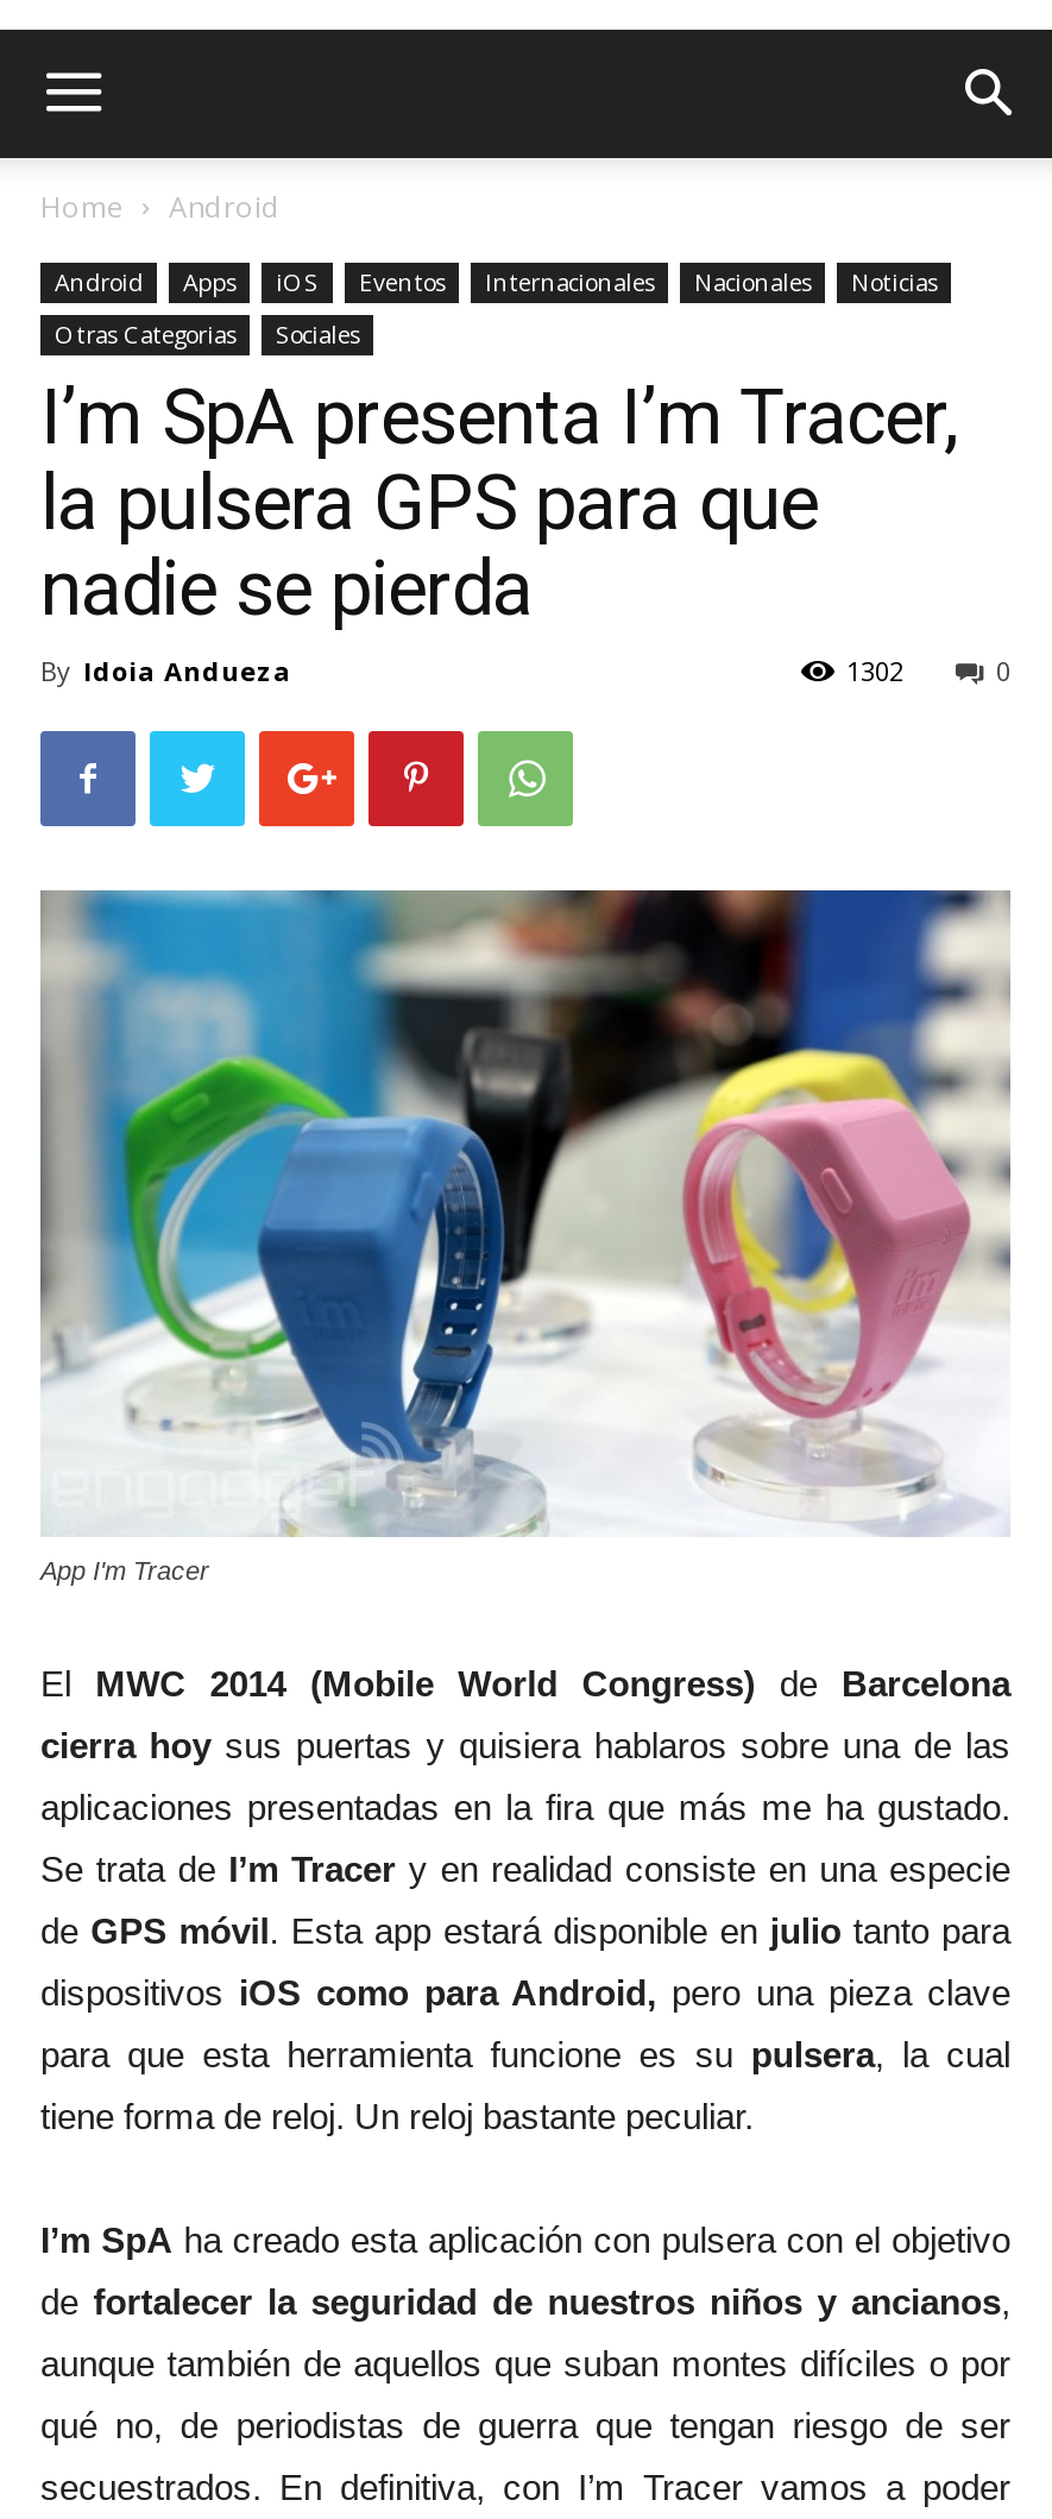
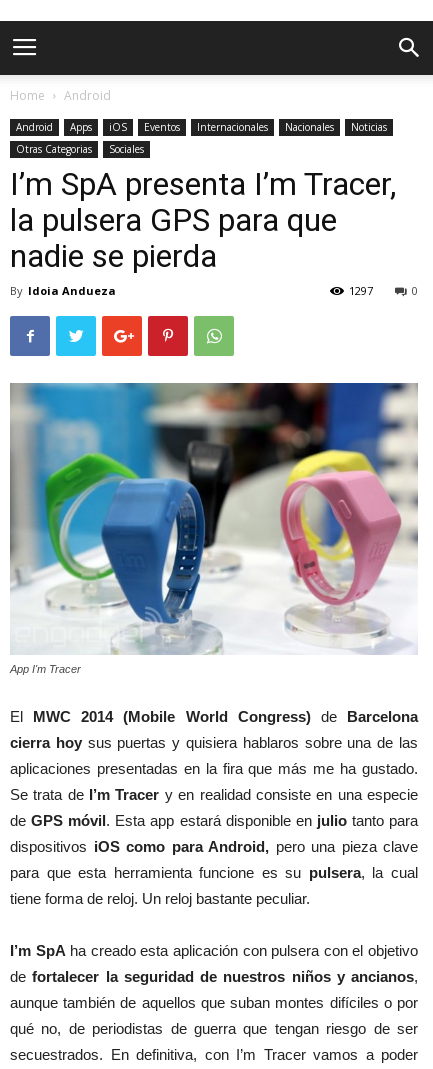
[846,653,903,688] 1302 -> [349,283,373,298] 1297

